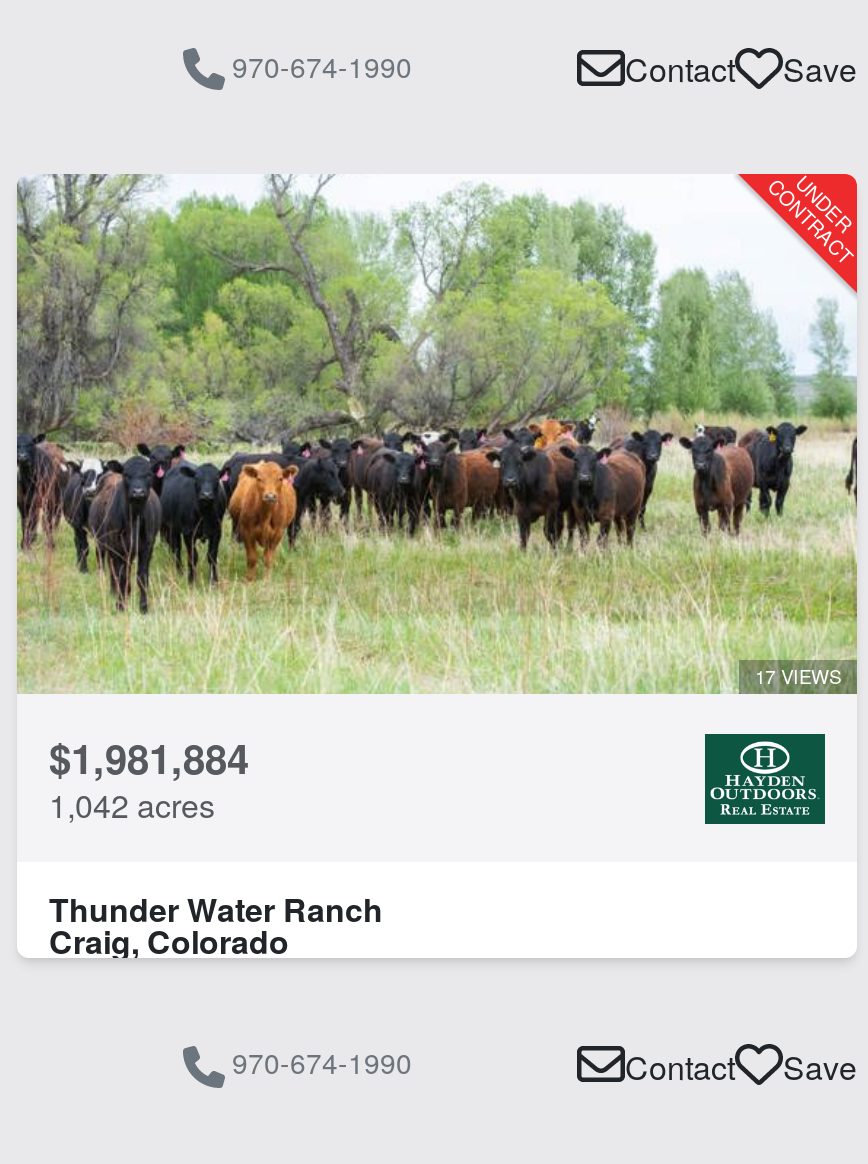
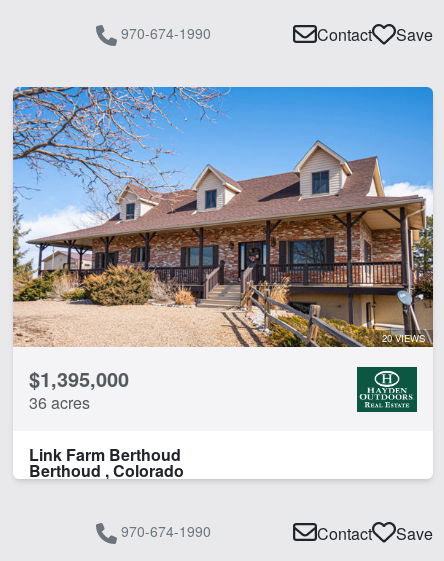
[15,172,859,694] [image] | 17 VIEWS -> [12,86,434,348] [image] | 20 VIEWS
[49,729,249,829] $1,981,884 | 1,042 acres -> [29,364,129,414] $1,395,000 | 36 acres
[49,887,383,965] Thunder Water Ranch | Craig, Colorado -> [29,443,184,482] Link Farm Berthoud | Berthoud , Colorado

